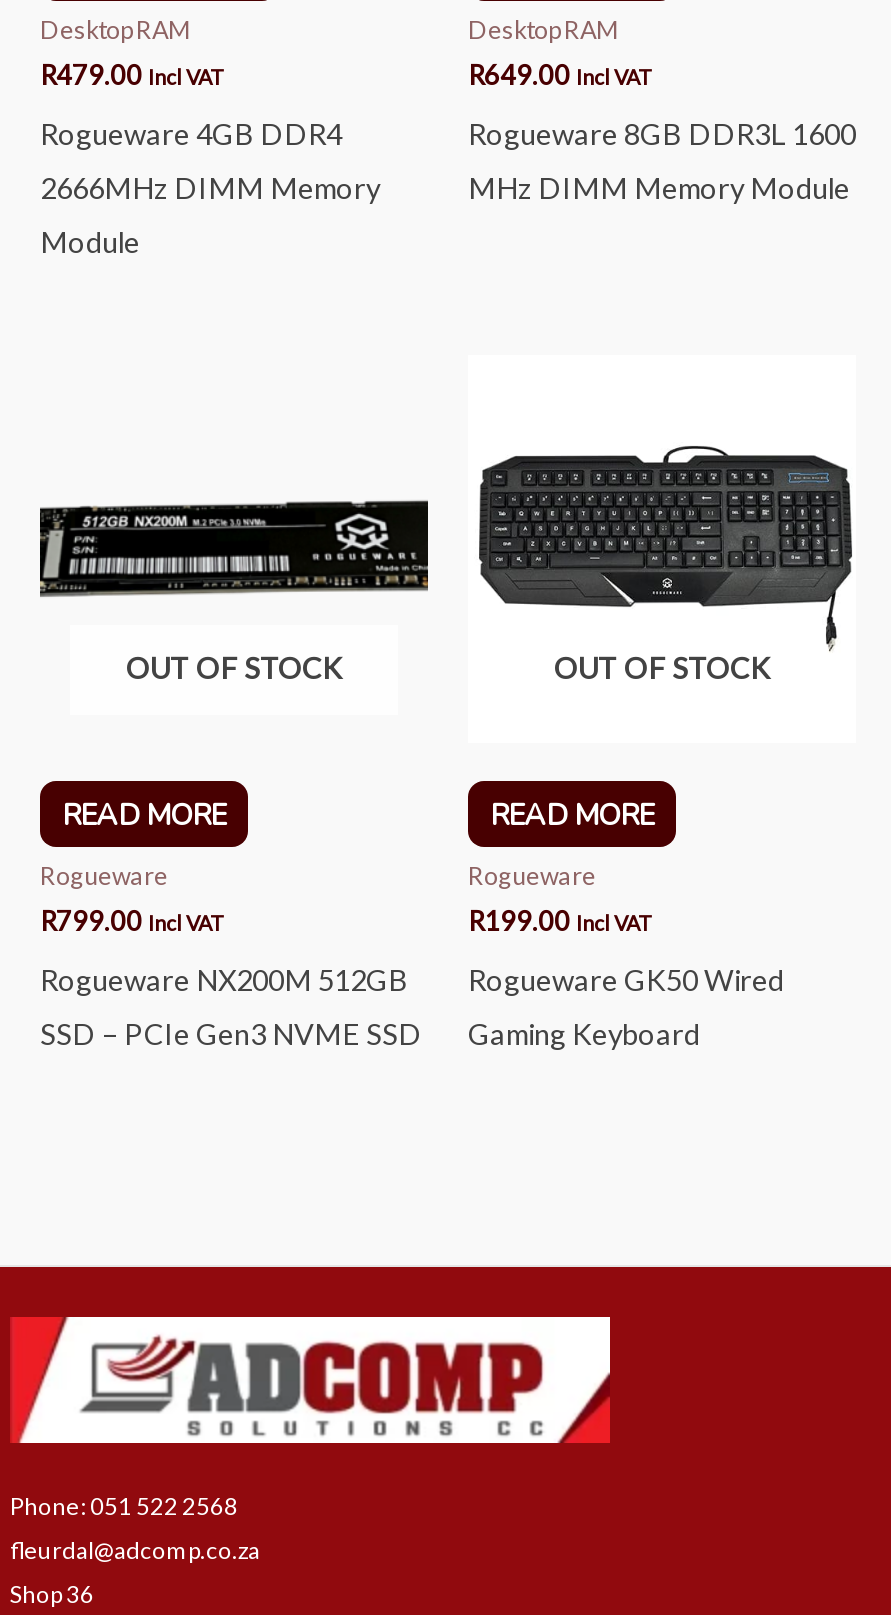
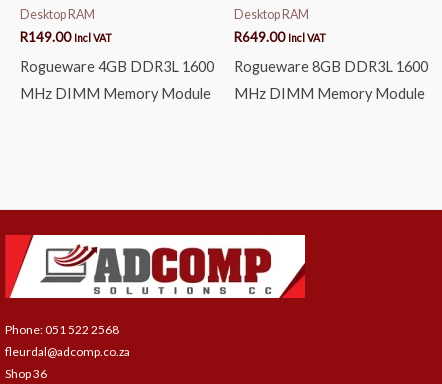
[40,59,380,258] R479.00 Incl VAT | Rogueware 4GB DDR4 | 2666MHz DIMM Memory | Module -> [20,29,214,102] R149.00 Incl VAT | Rogueware 4GB DDR3L 1600 | MHz DIMM Memory Module
[478,444,854,684] [image] | OUT OF STOCK -> none
[38,498,430,684] [image] | OUT OF STOCK -> none
[40,794,422,1050] READ MORE | Rogueware | R799.00 Incl VAT | Rogueware NX200M 512GB | SSD – PCIe Gen3 NVME SSD -> none
[468,794,784,1050] READ MORE | Rogueware | R199.00 Incl VAT | Rogueware GK50 Wired | Gaming Keyboard -> none

